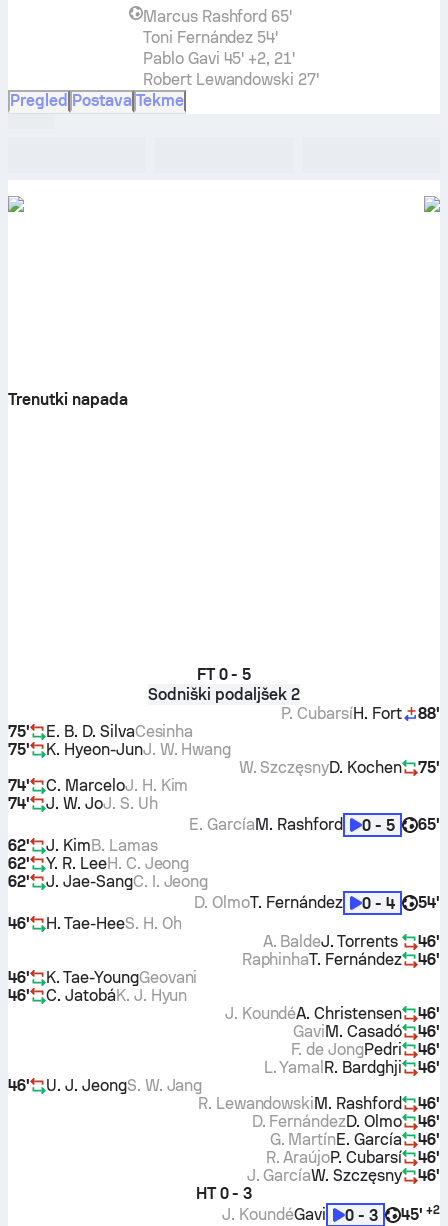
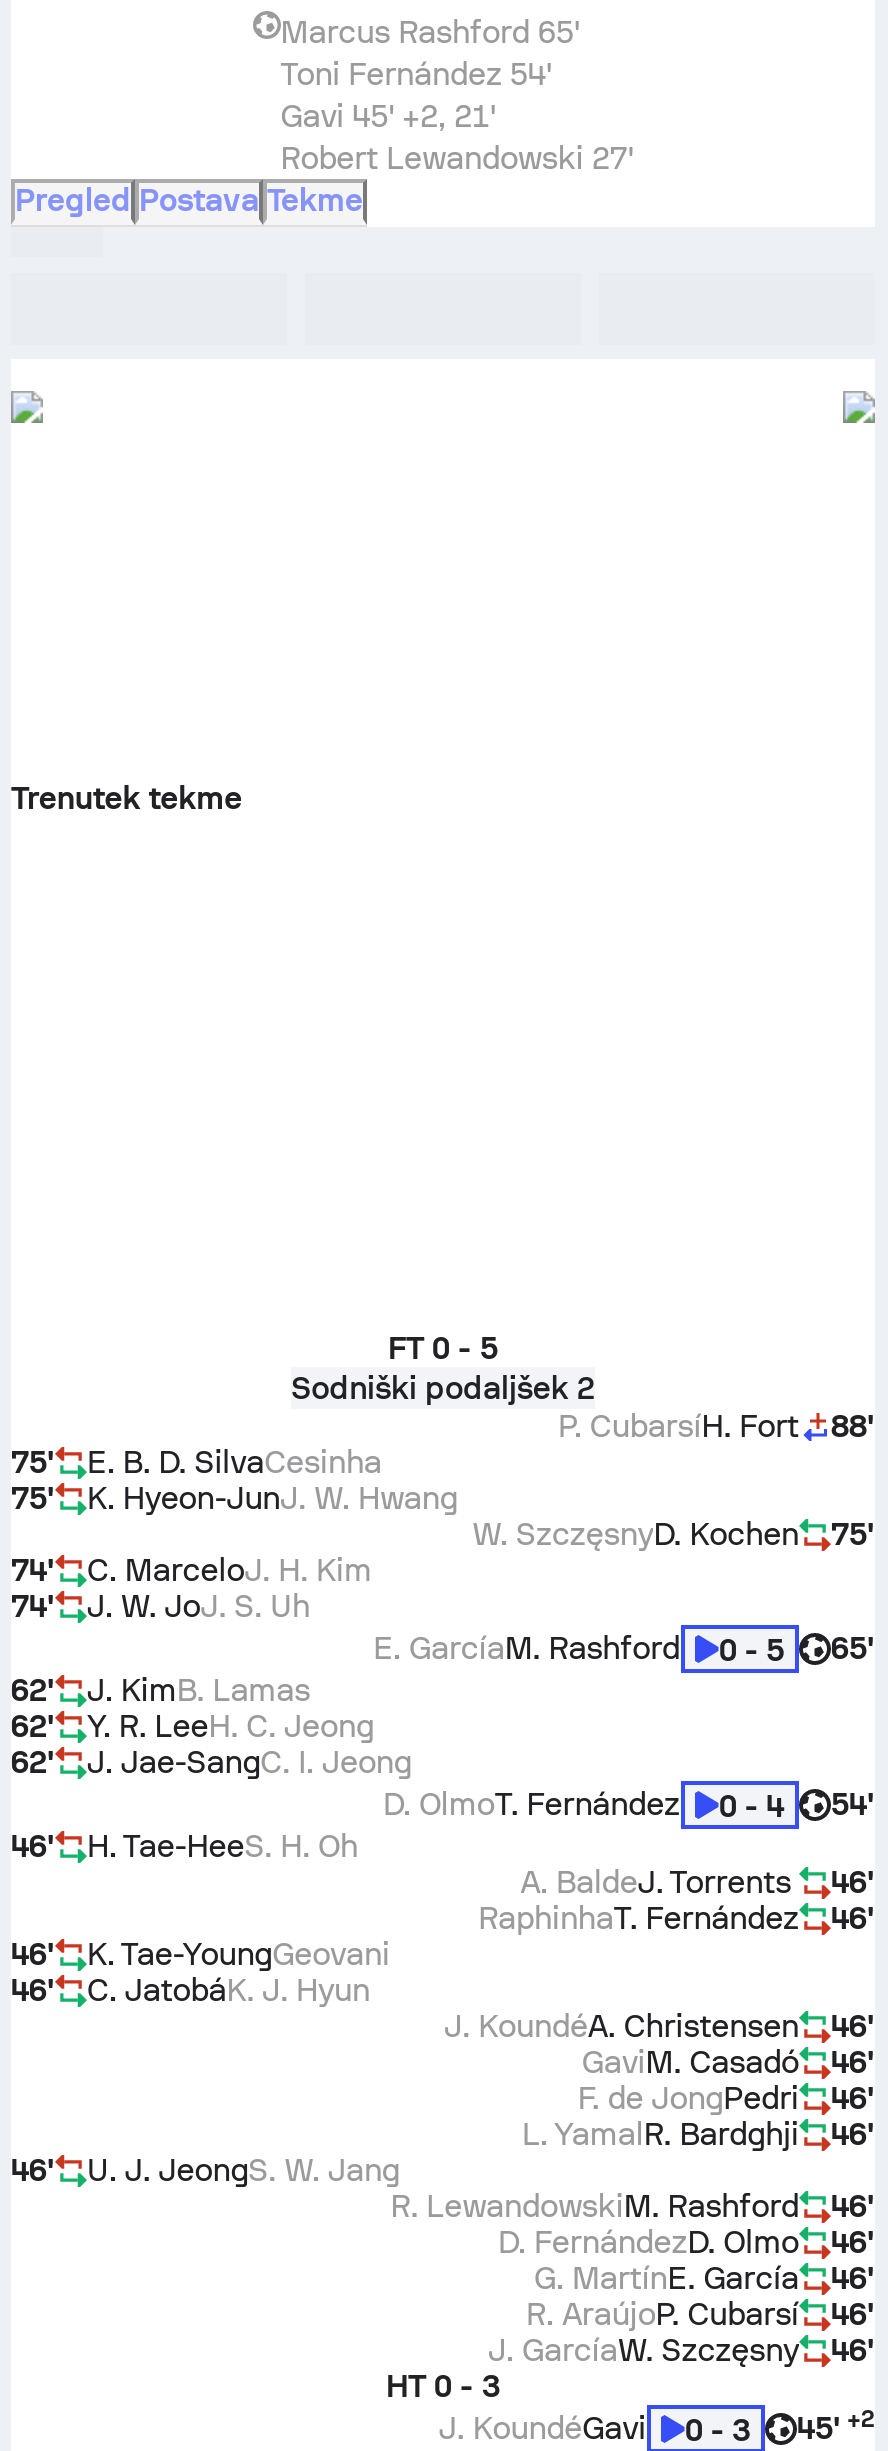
[143,49,295,68] Pablo Gavi 45' +2, 21' -> [281,97,496,135] Gavi 45' +2, 21'
[8,390,127,409] Trenutki napada -> [11,779,242,817] Trenutek tekme

